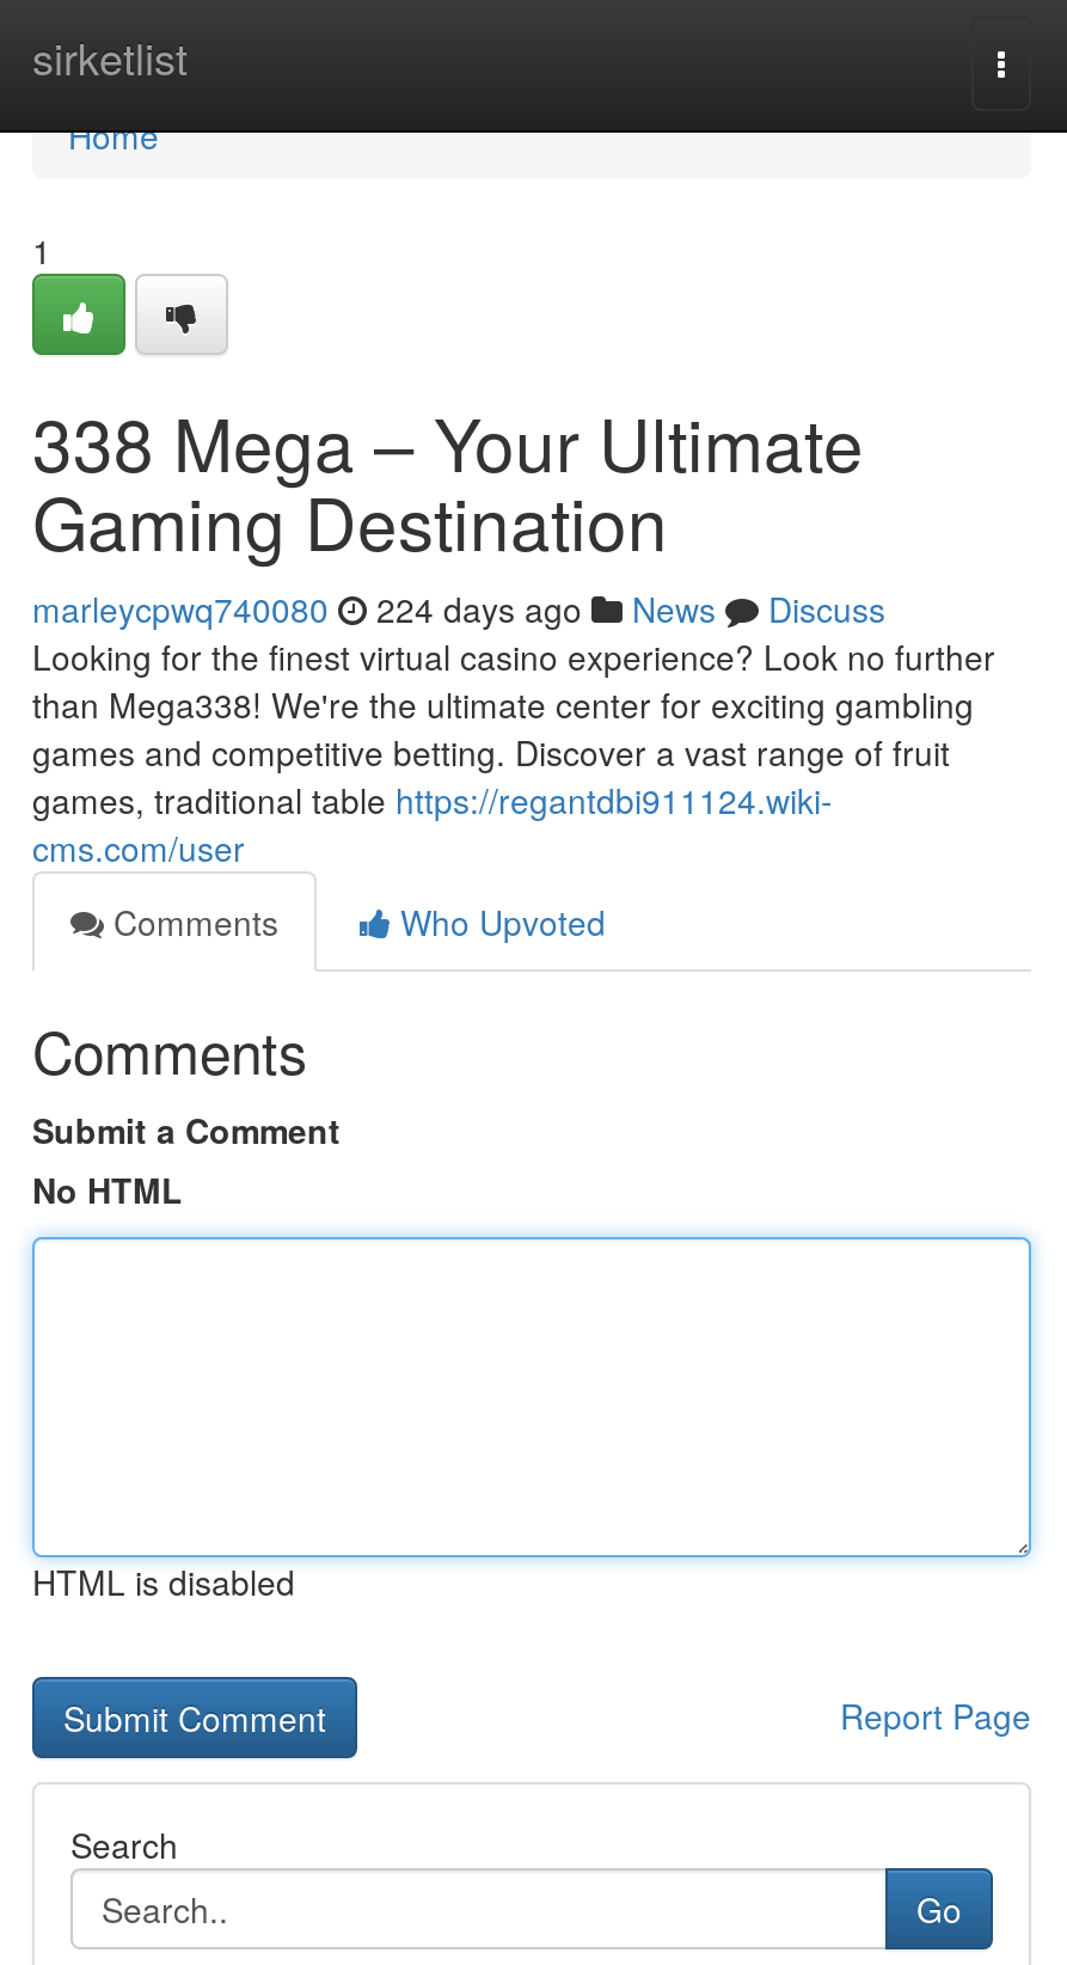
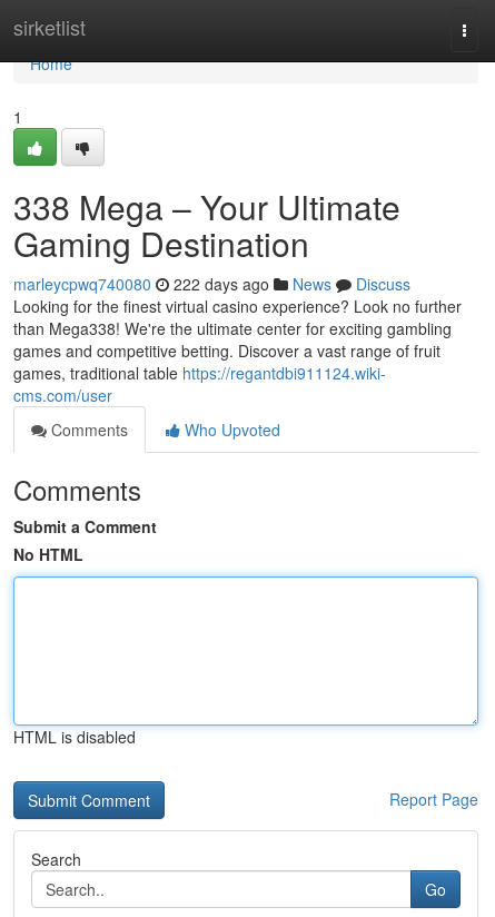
[32,584,885,632] marleycpwq740080 224 days ago News Discuss -> [13,273,410,295] marleycpwq740080 222 days ago News Discuss

